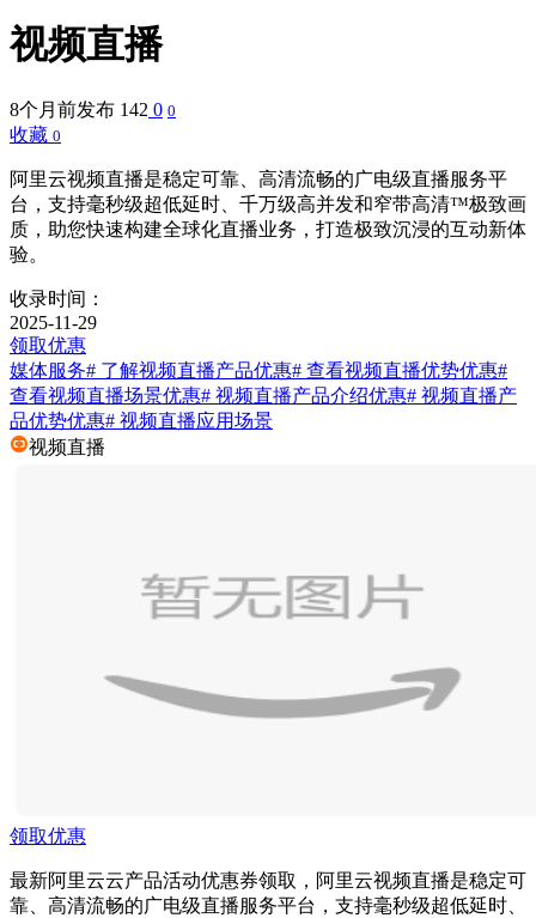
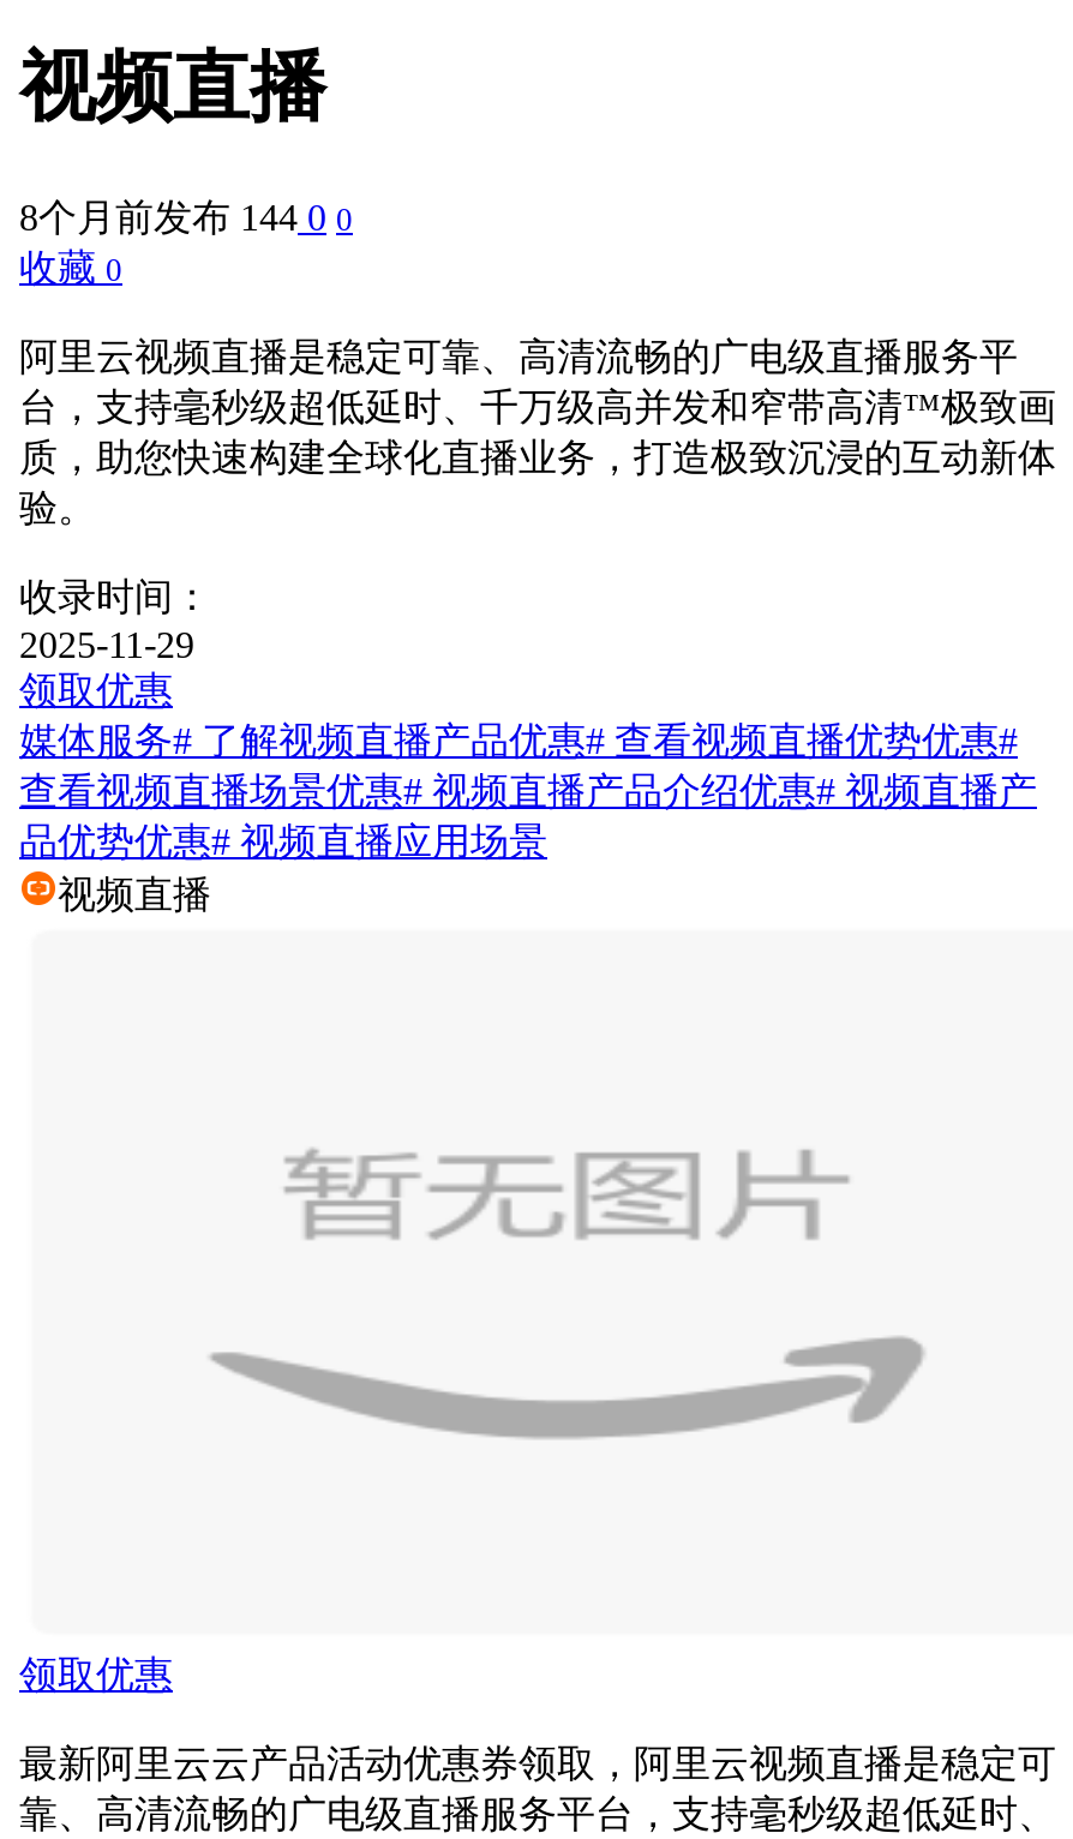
[10,99,176,120] 8个月前发布142 0 0 -> [19,197,353,237] 8个月前发布144 0 0

